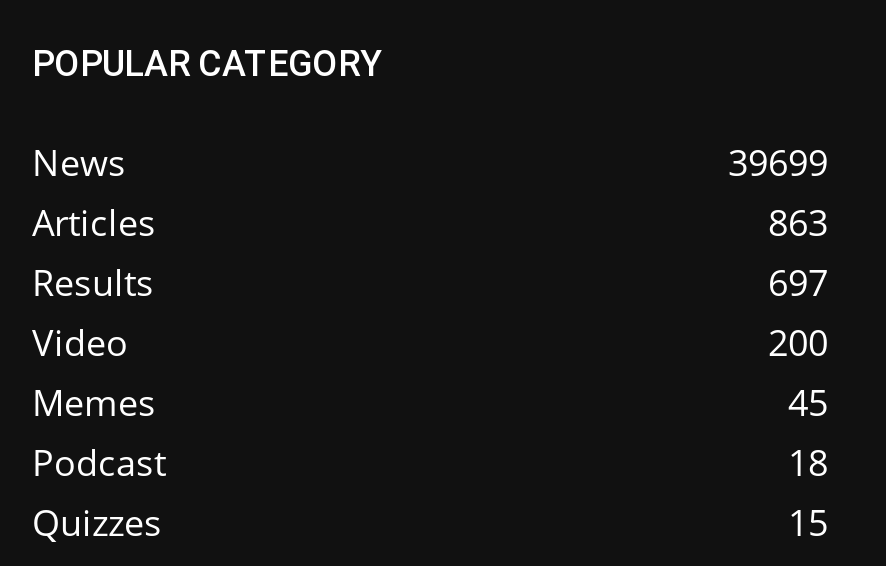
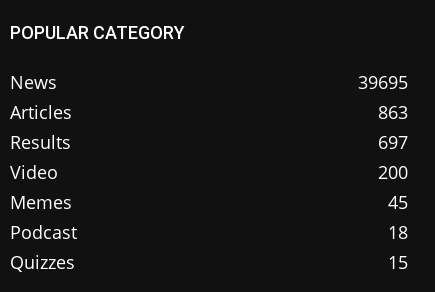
[728,139,828,187] 39699 -> [358,70,408,94] 39695

